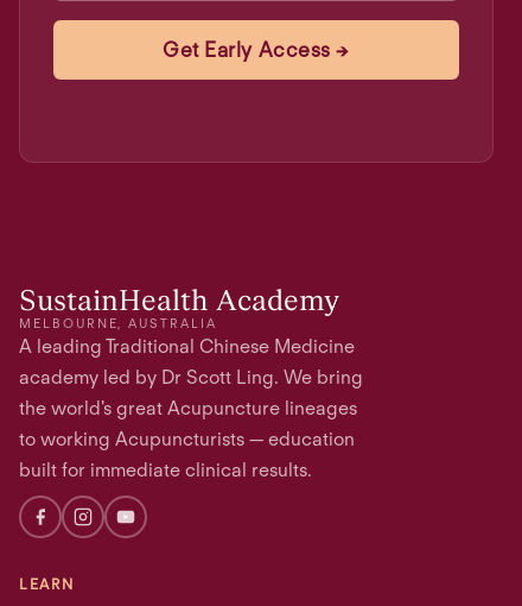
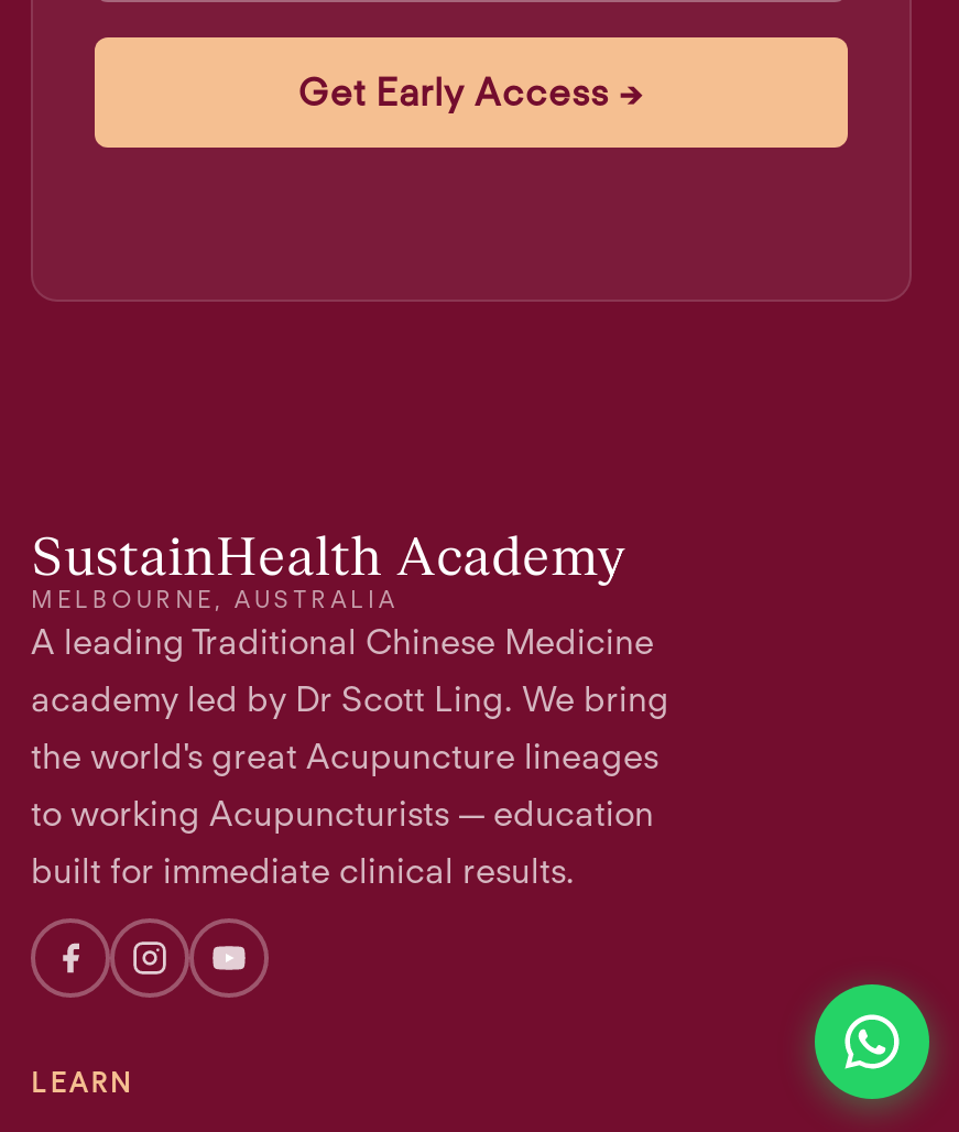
none -> [808,982,936,1114] [image]

